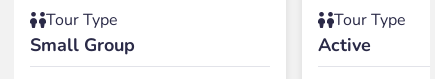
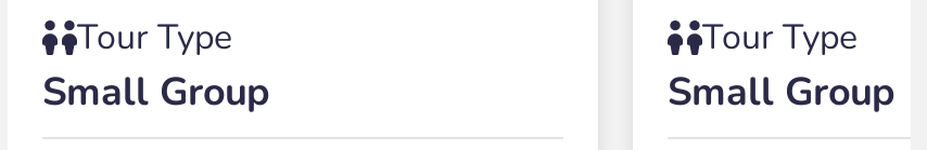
[318,33,371,57] Active -> [668,65,896,117] Small Group

